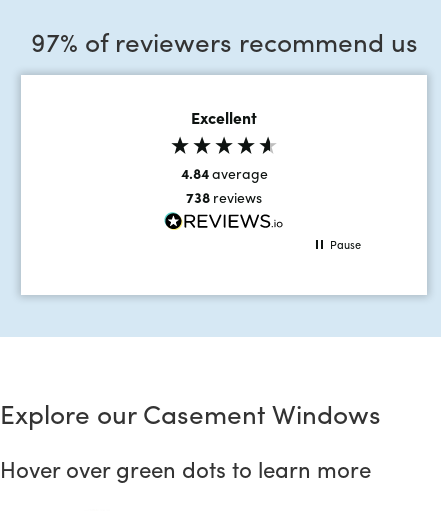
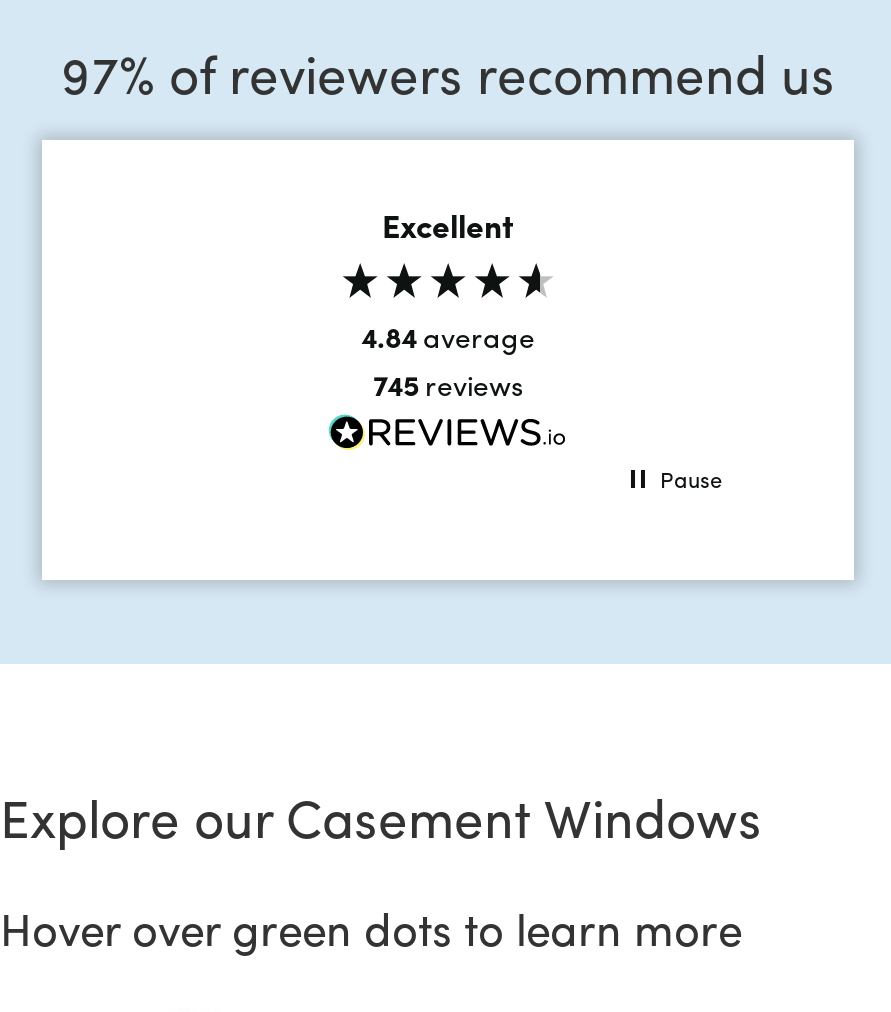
[186,187,262,207] 738 reviews -> [373,364,523,404] 745 reviews

